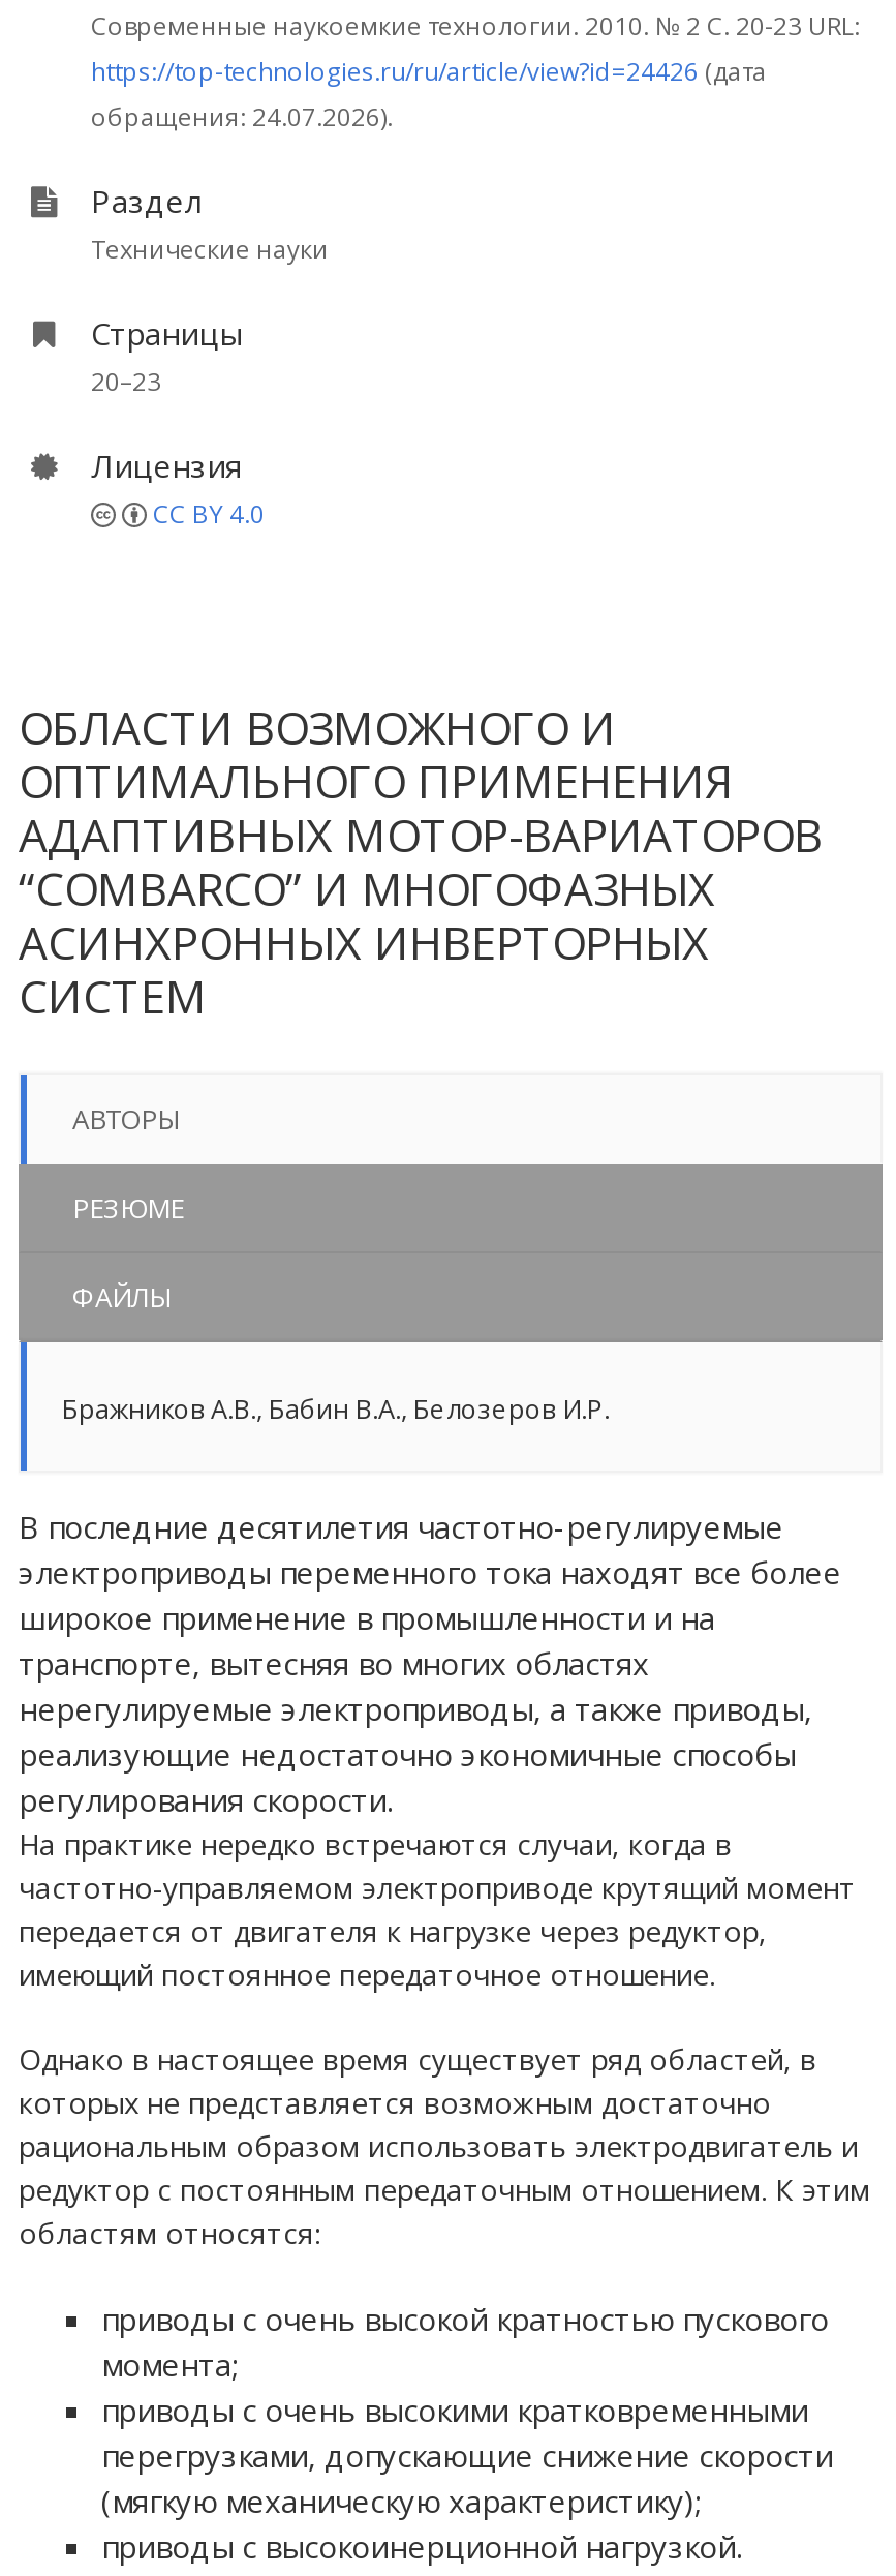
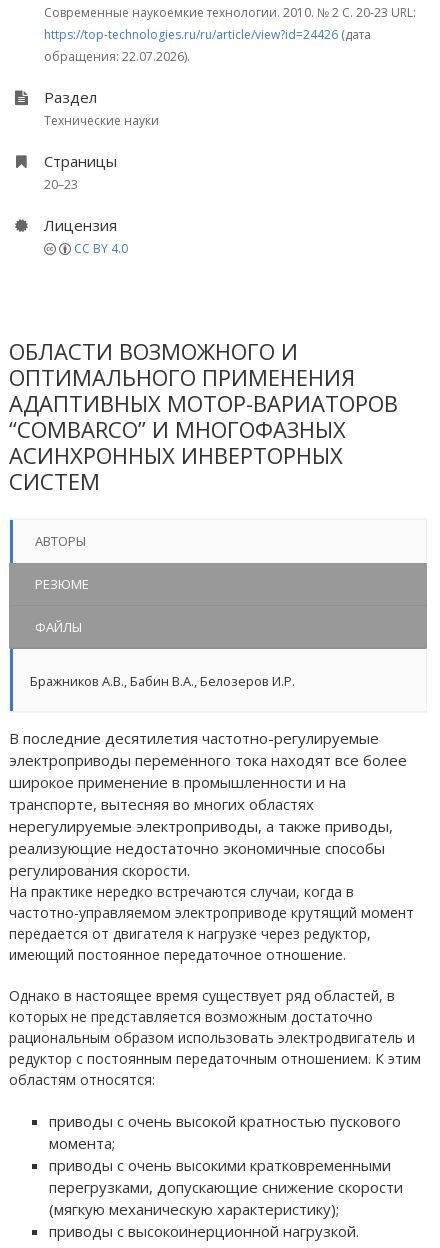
[91,99,393,134] обращения: 24.07.2026). -> [44,48,190,65] обращения: 22.07.2026).

